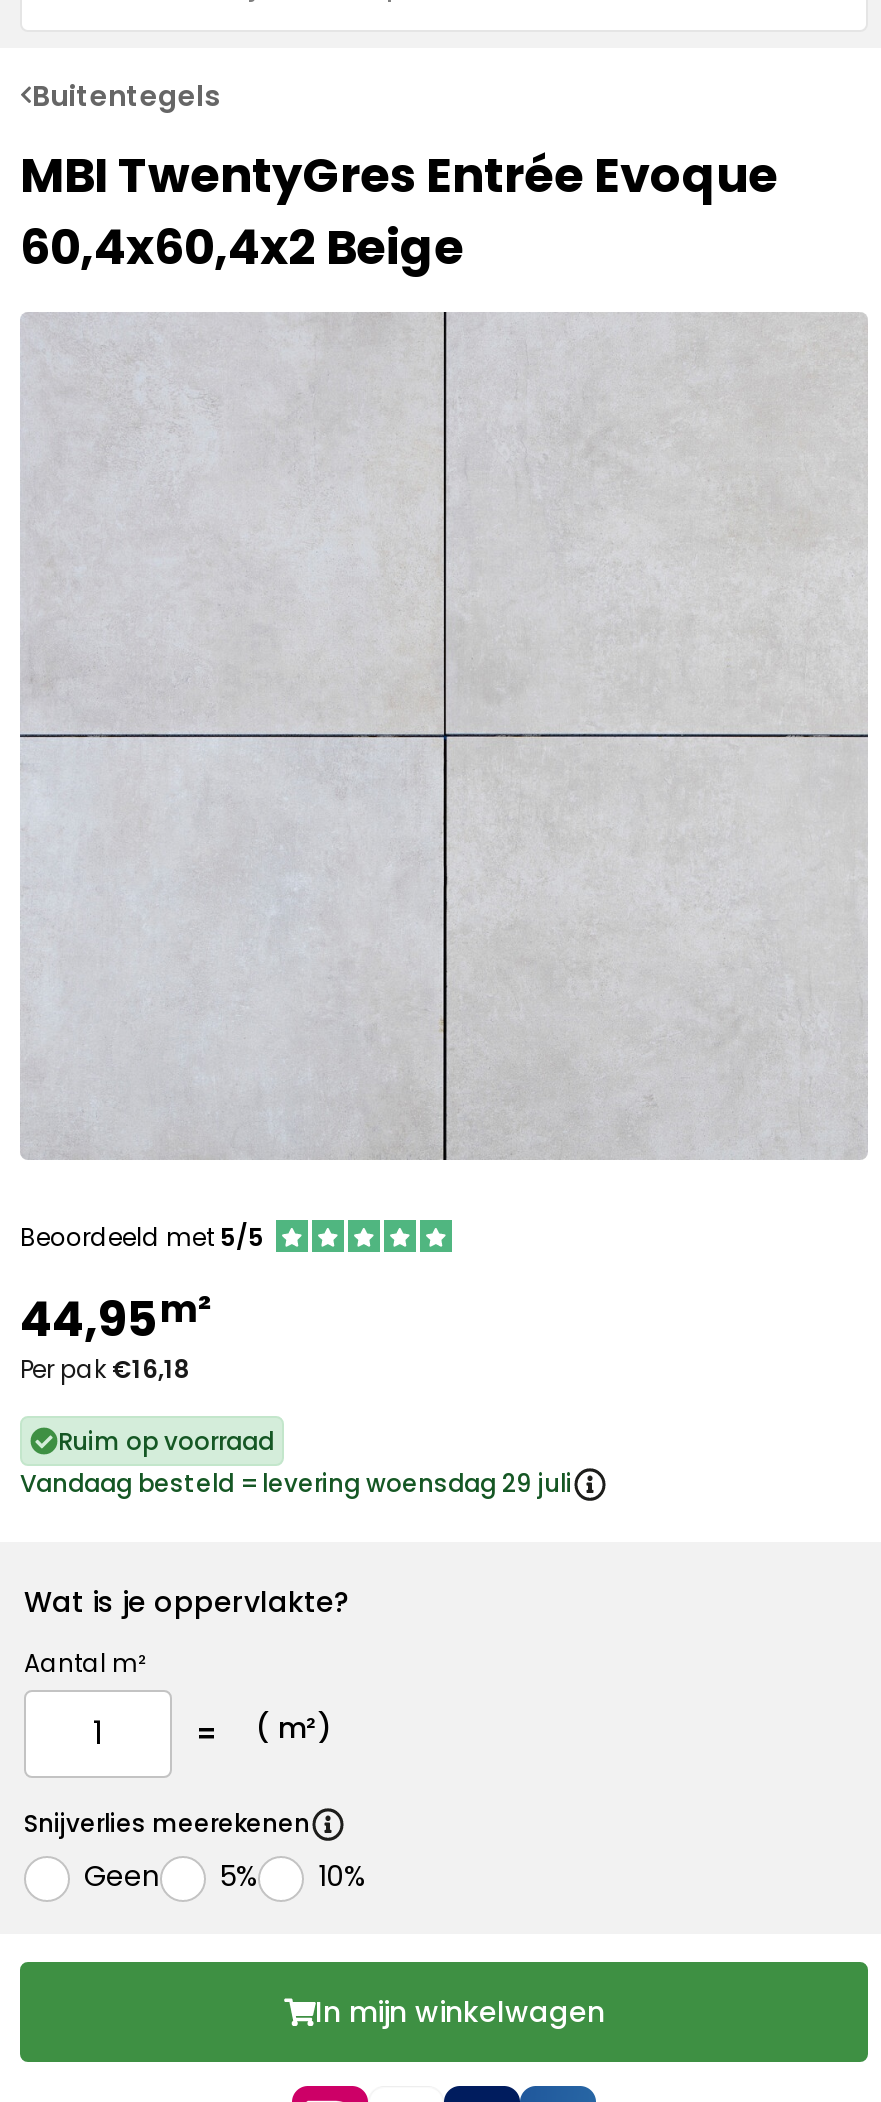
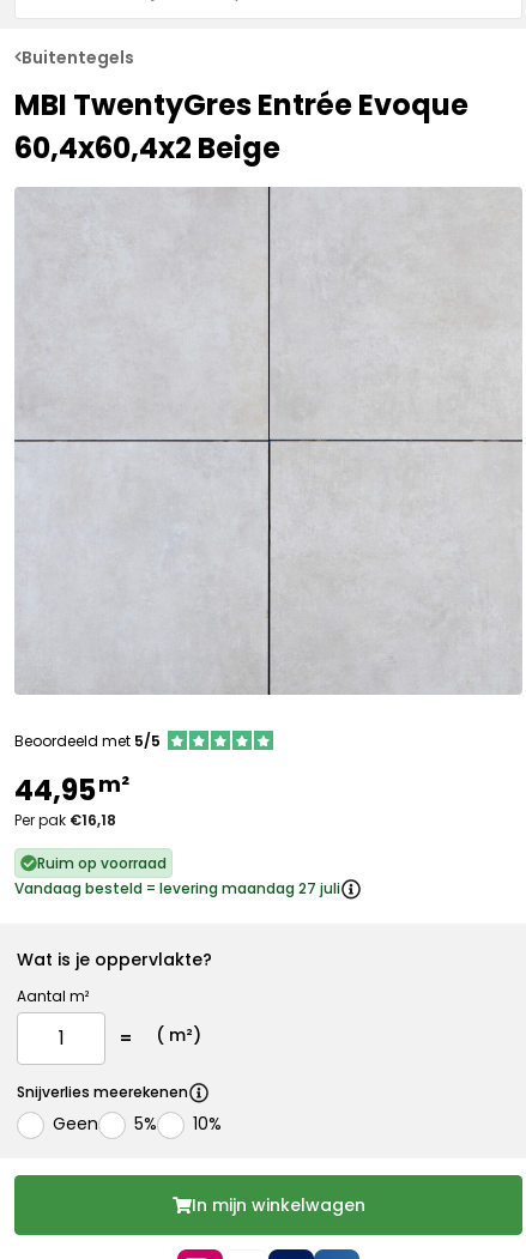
[20,1466,572,1500] Vandaag besteld = levering woensdag 29 juli -> [14,878,340,898] Vandaag besteld = levering maandag 27 juli

